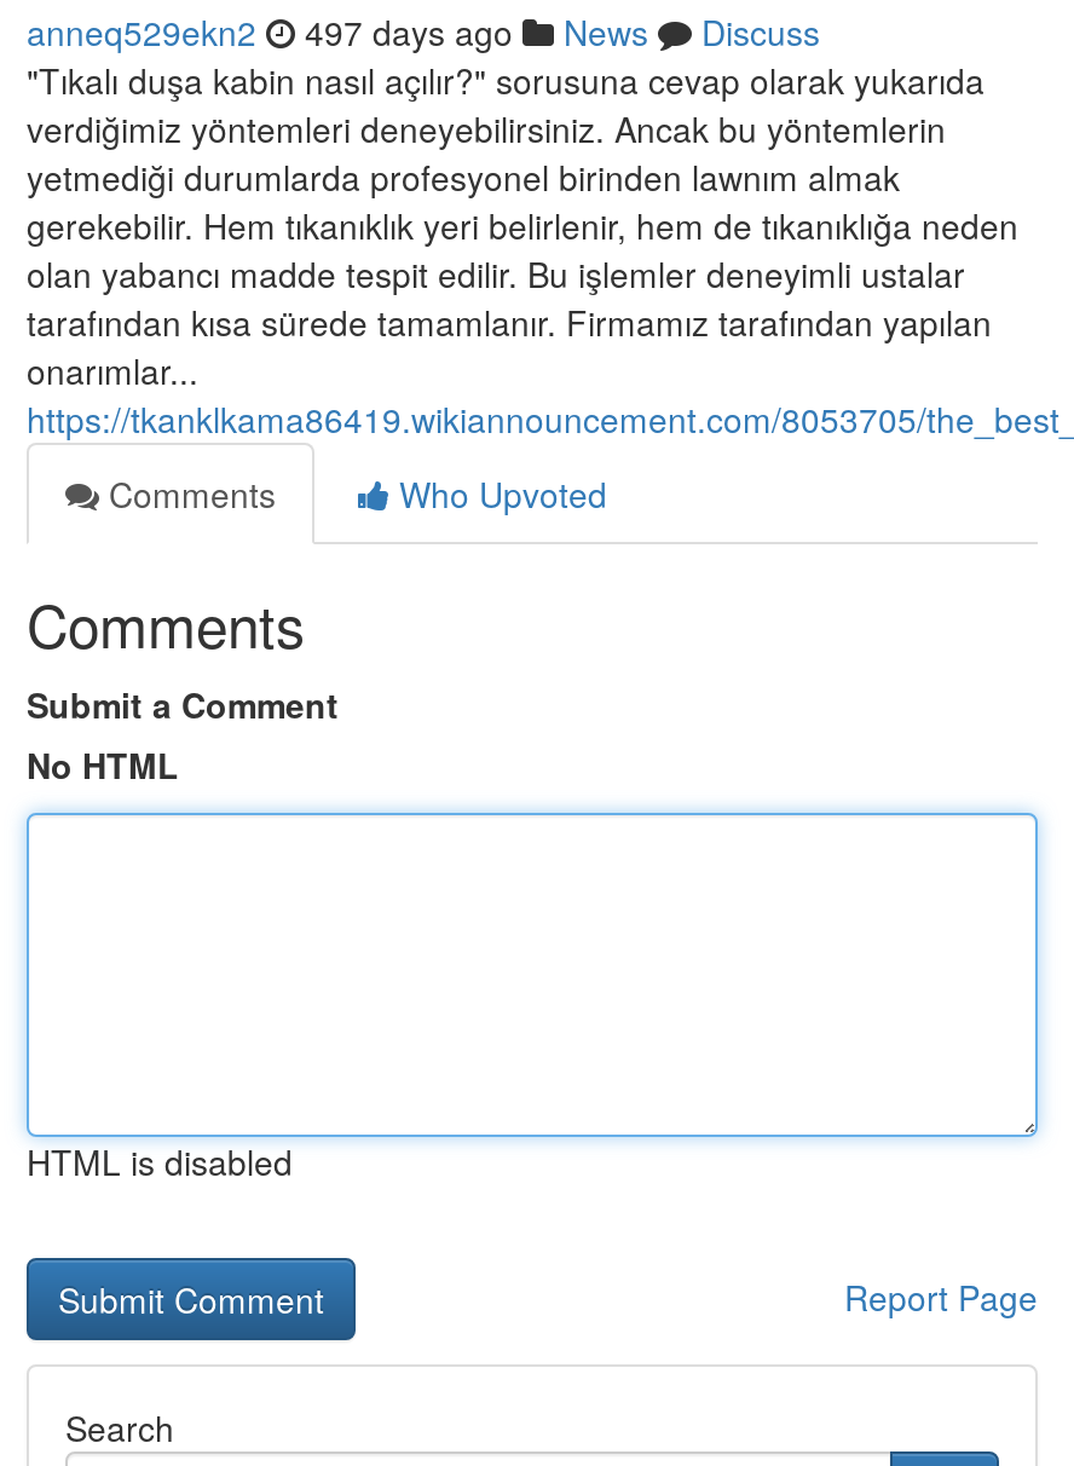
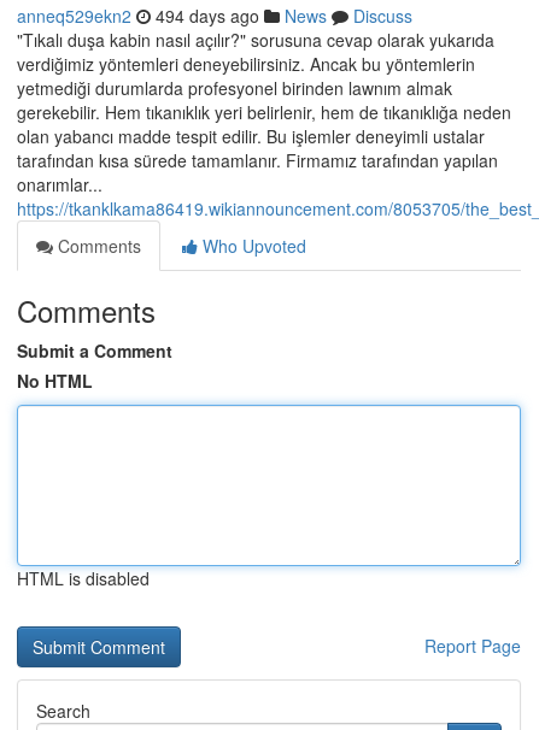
[27,7,820,56] anneq529ekn2 497 days ago News Discuss -> [17,4,412,28] anneq529ekn2 494 days ago News Discuss

